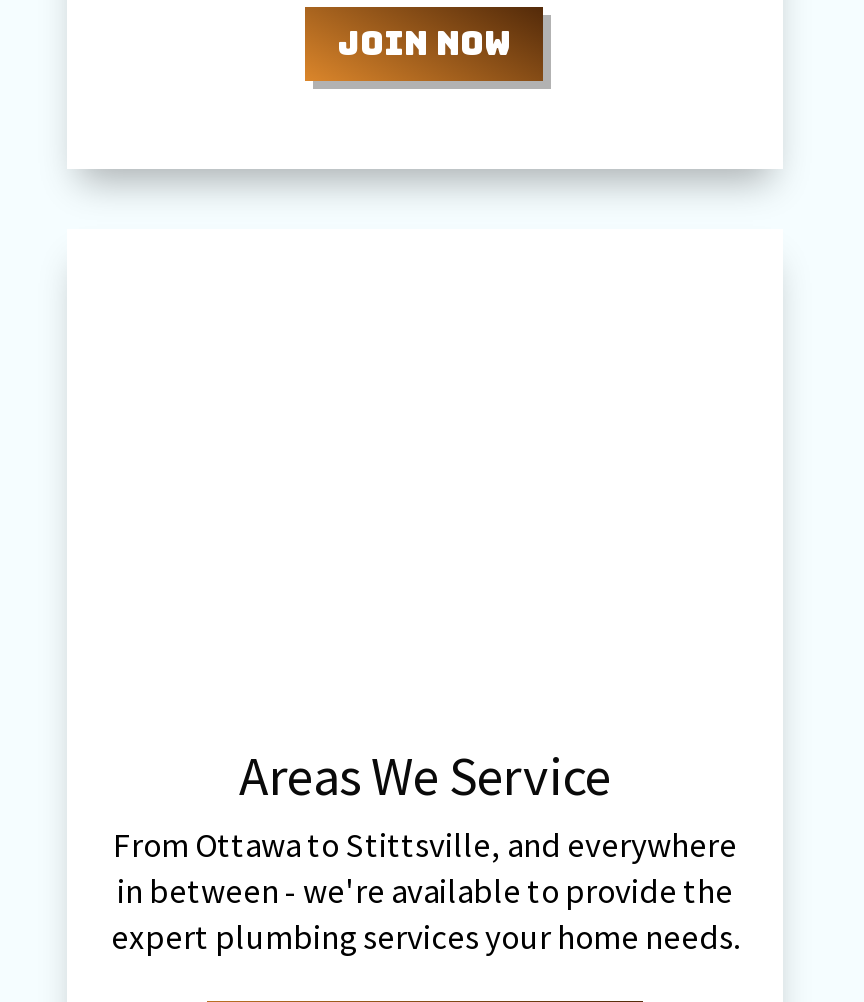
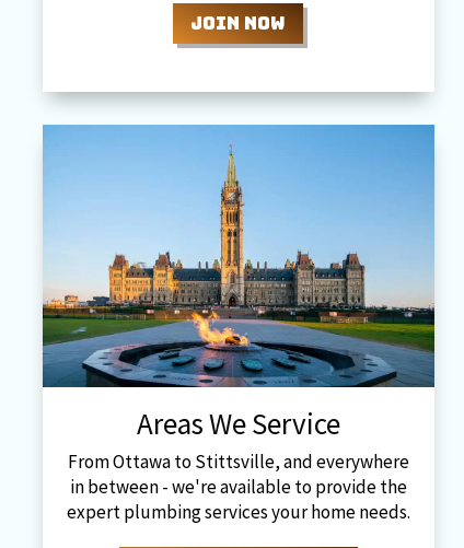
none -> [42,124,436,388] [image]

